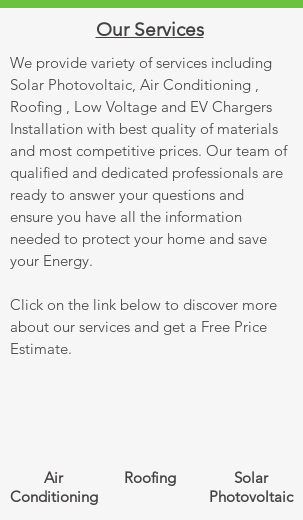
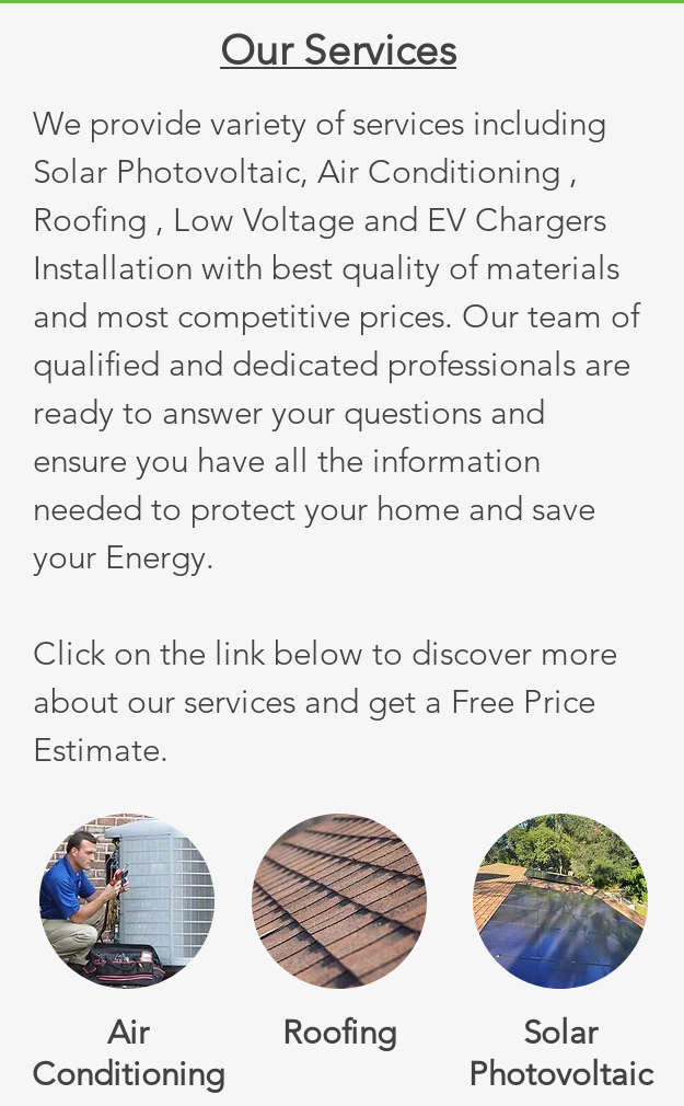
none -> [37,811,217,991] [image]
none -> [250,811,429,991] [image]
none -> [471,811,650,991] [image]

